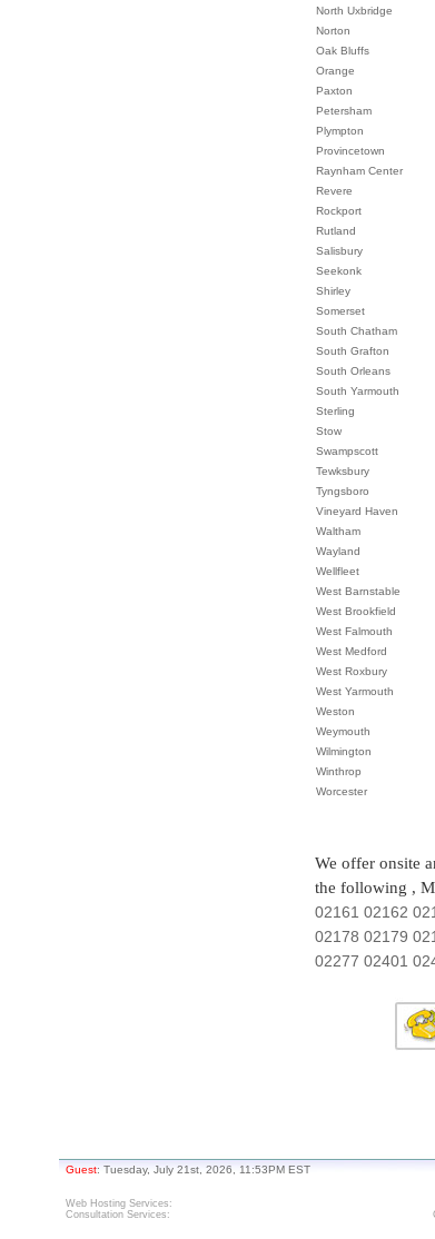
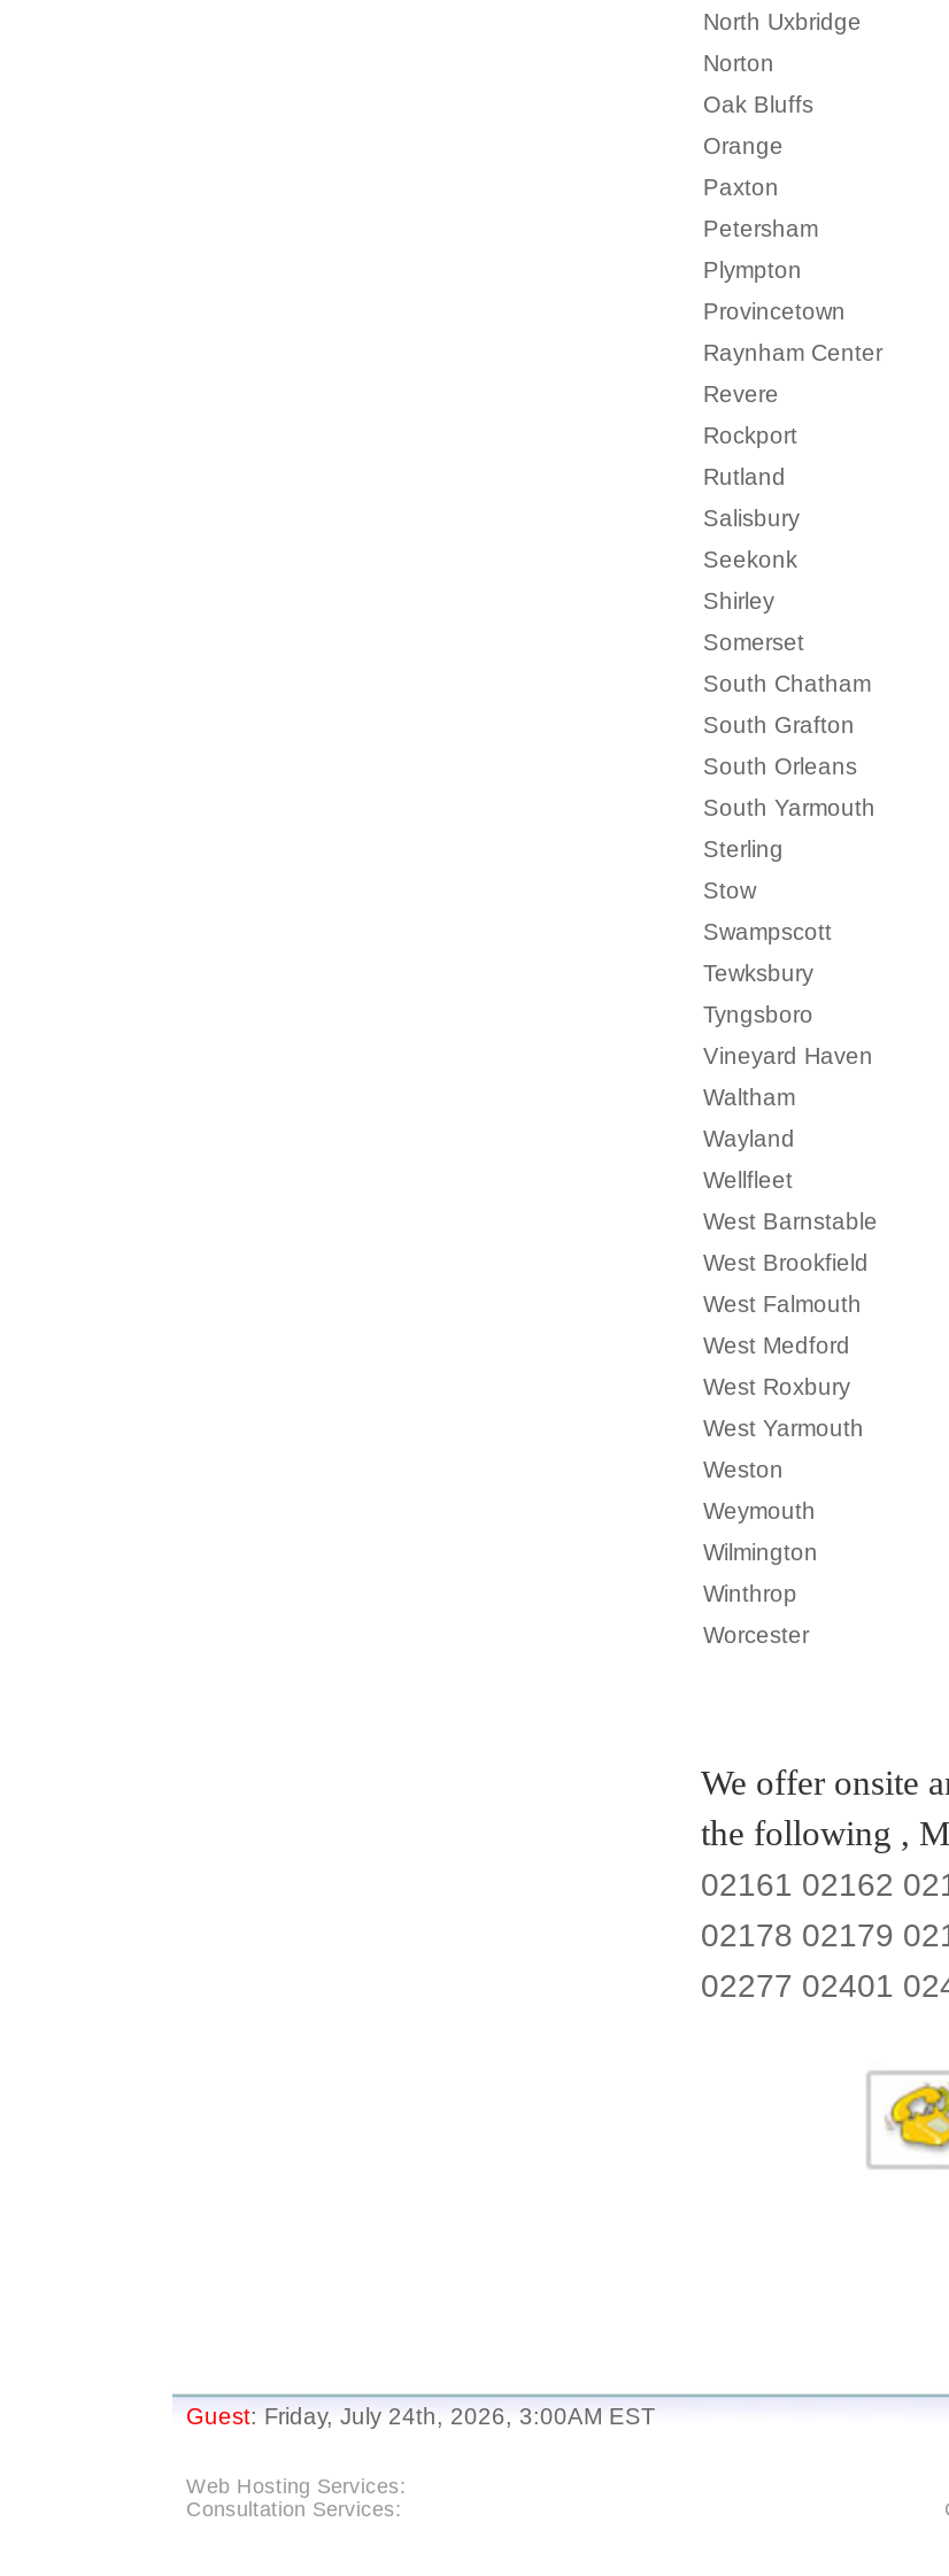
[66,1163,310,1176] Guest: Tuesday, July 21st, 2026, 11:53PM EST -> [186,2404,655,2429] Guest: Friday, July 24th, 2026, 3:00AM EST

